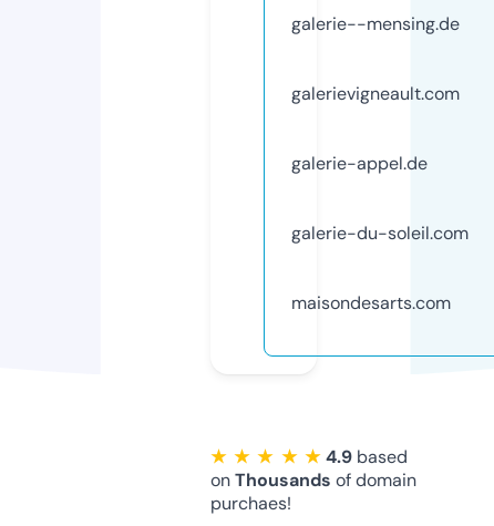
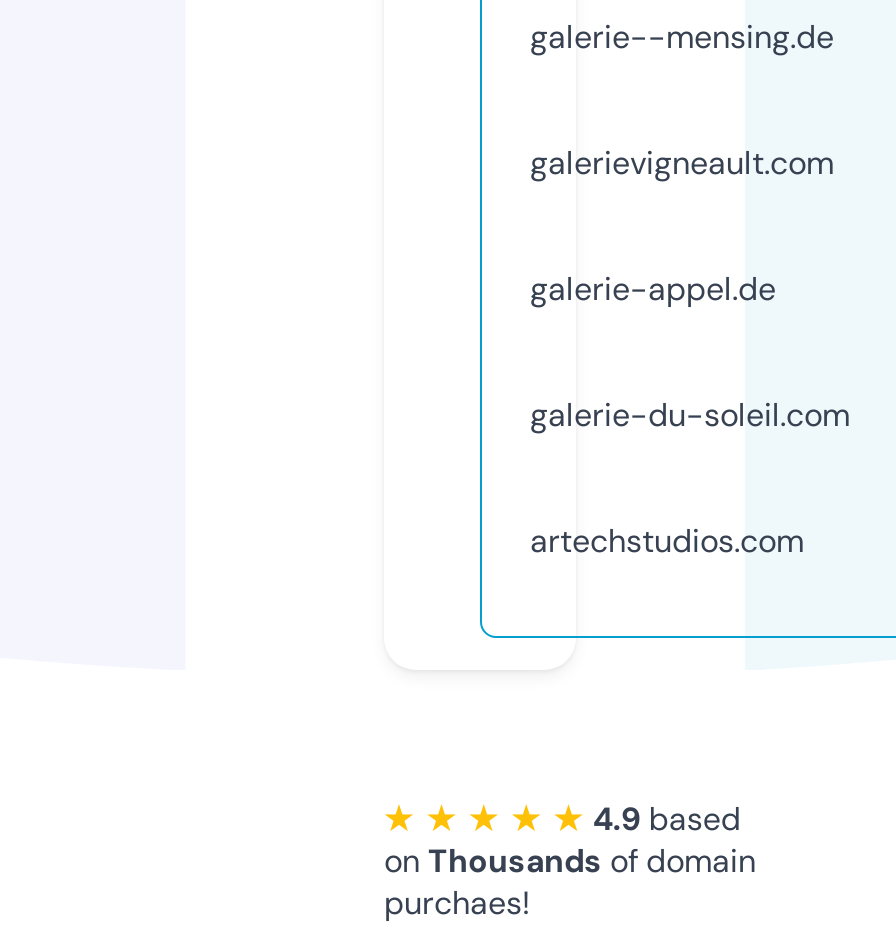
[291,291,451,314] maisondesarts.com -> [530,520,804,562] artechstudios.com

